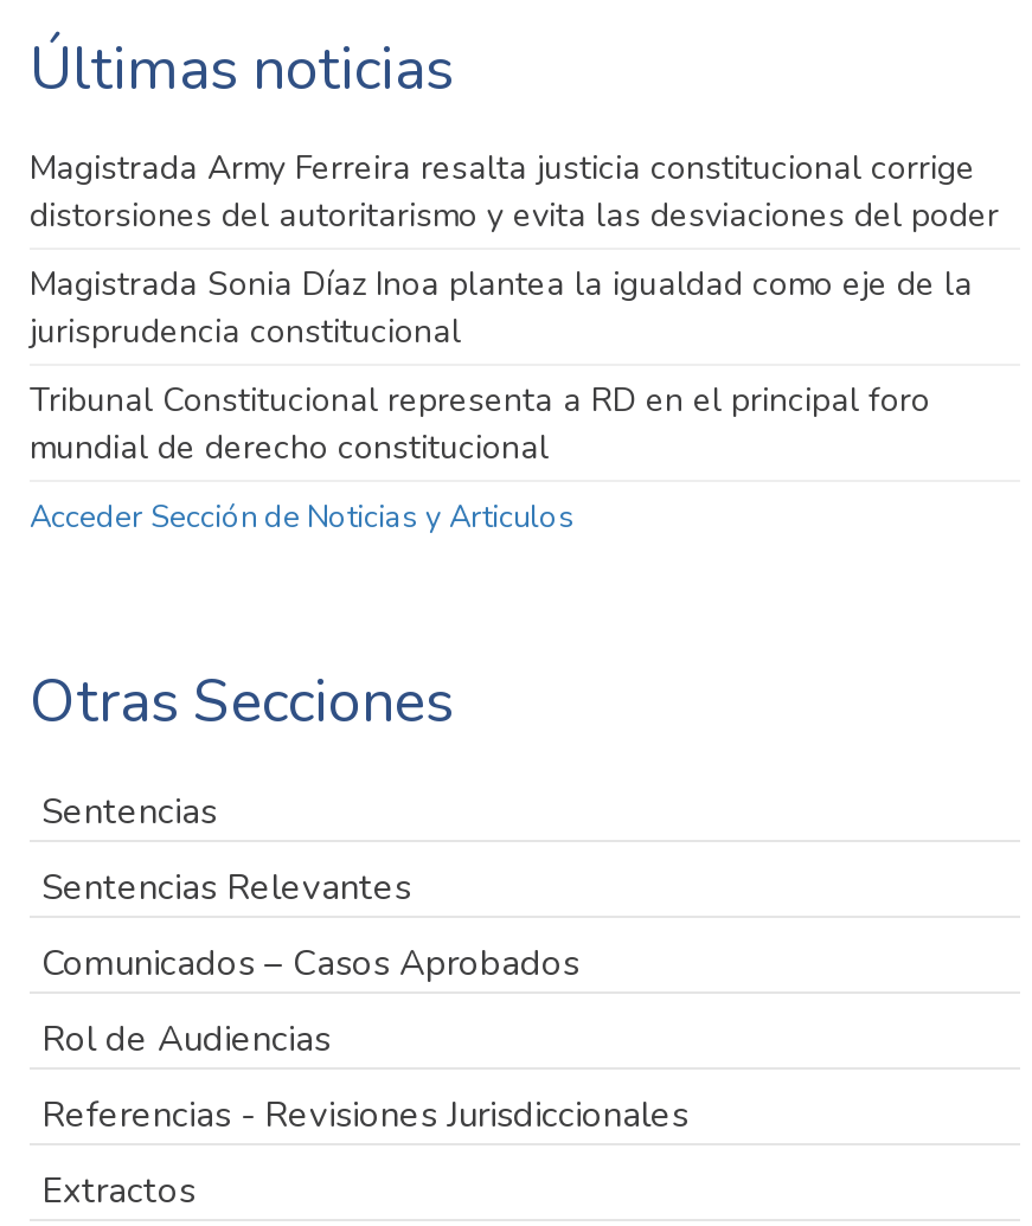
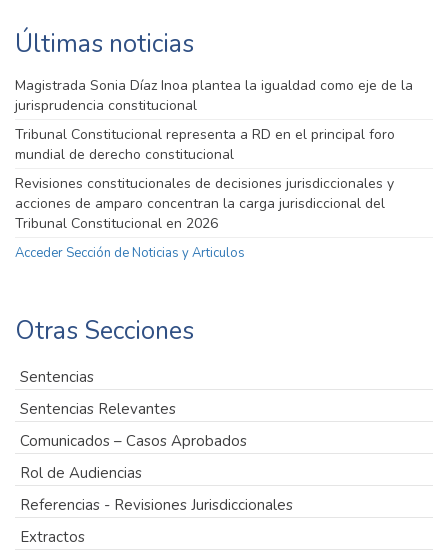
[30,146,999,239] Magistrada Army Ferreira resalta justicia constitucional corrige | distorsiones del autoritarismo y evita las desviaciones del poder -> none
moved [30,262,973,471] -> [15,76,413,164]: Magistrada Sonia Díaz Inoa plantea la igualdad como eje de la | jurisprudencia constitucional | Tribunal Constitucional representa a RD en el principal foro | mundial de derecho constitucional
none -> [15,174,394,233] Revisiones constitucionales de decisiones jurisdiccionales y | acciones de amparo concentran la carga jurisdiccional del | Tribunal Constitucional en 2026

